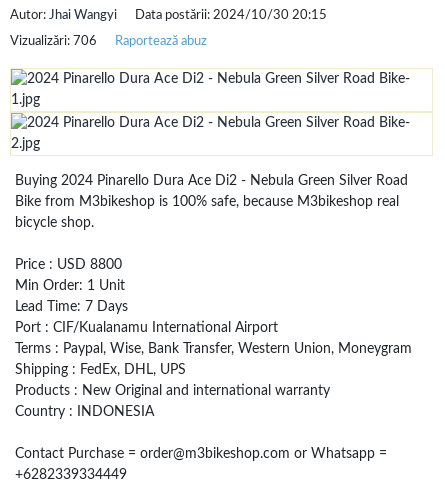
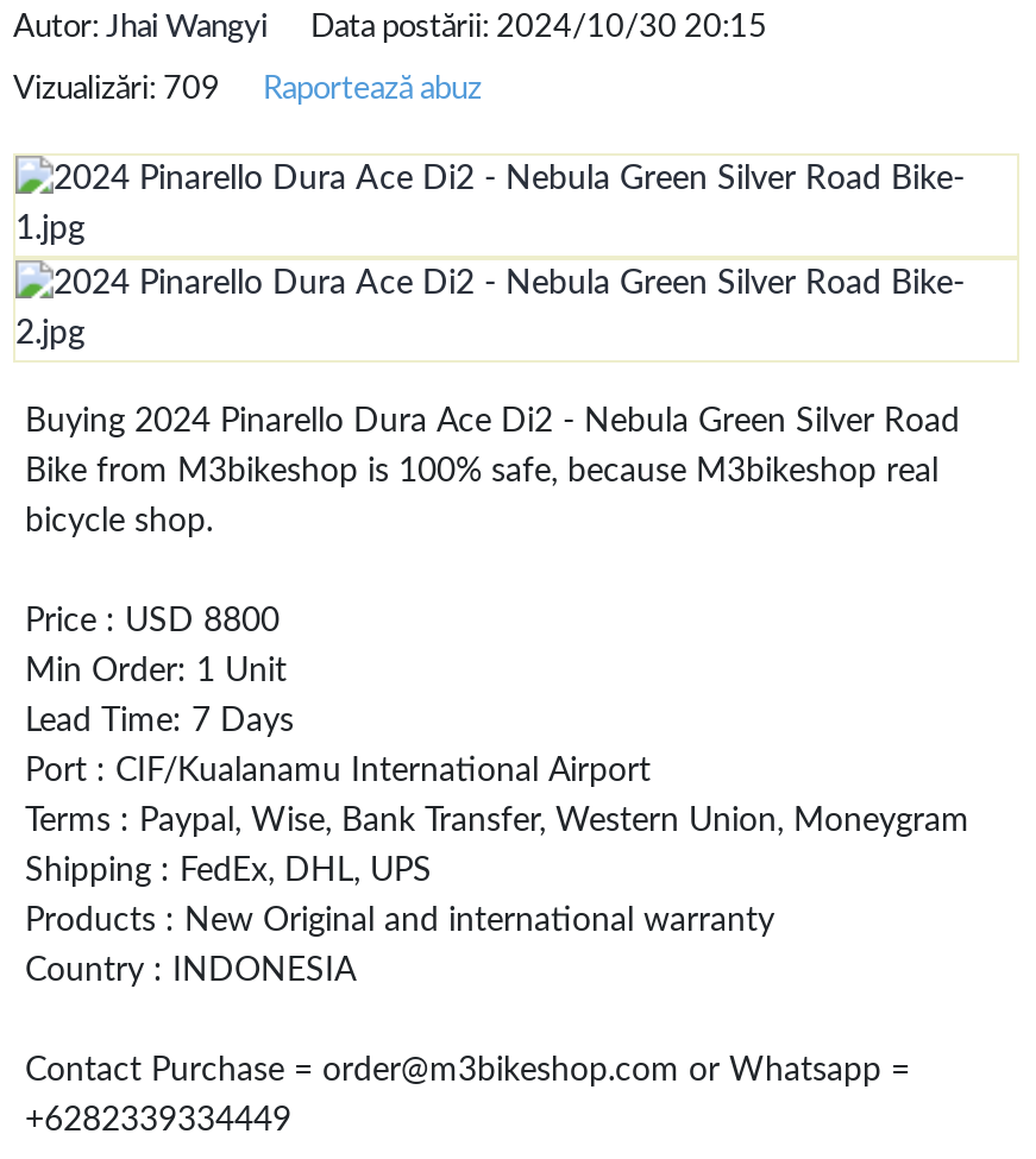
[10,34,207,48] Vizualizări: 706 Raportează abuz -> [13,73,482,106] Vizualizări: 709 Raportează abuz

